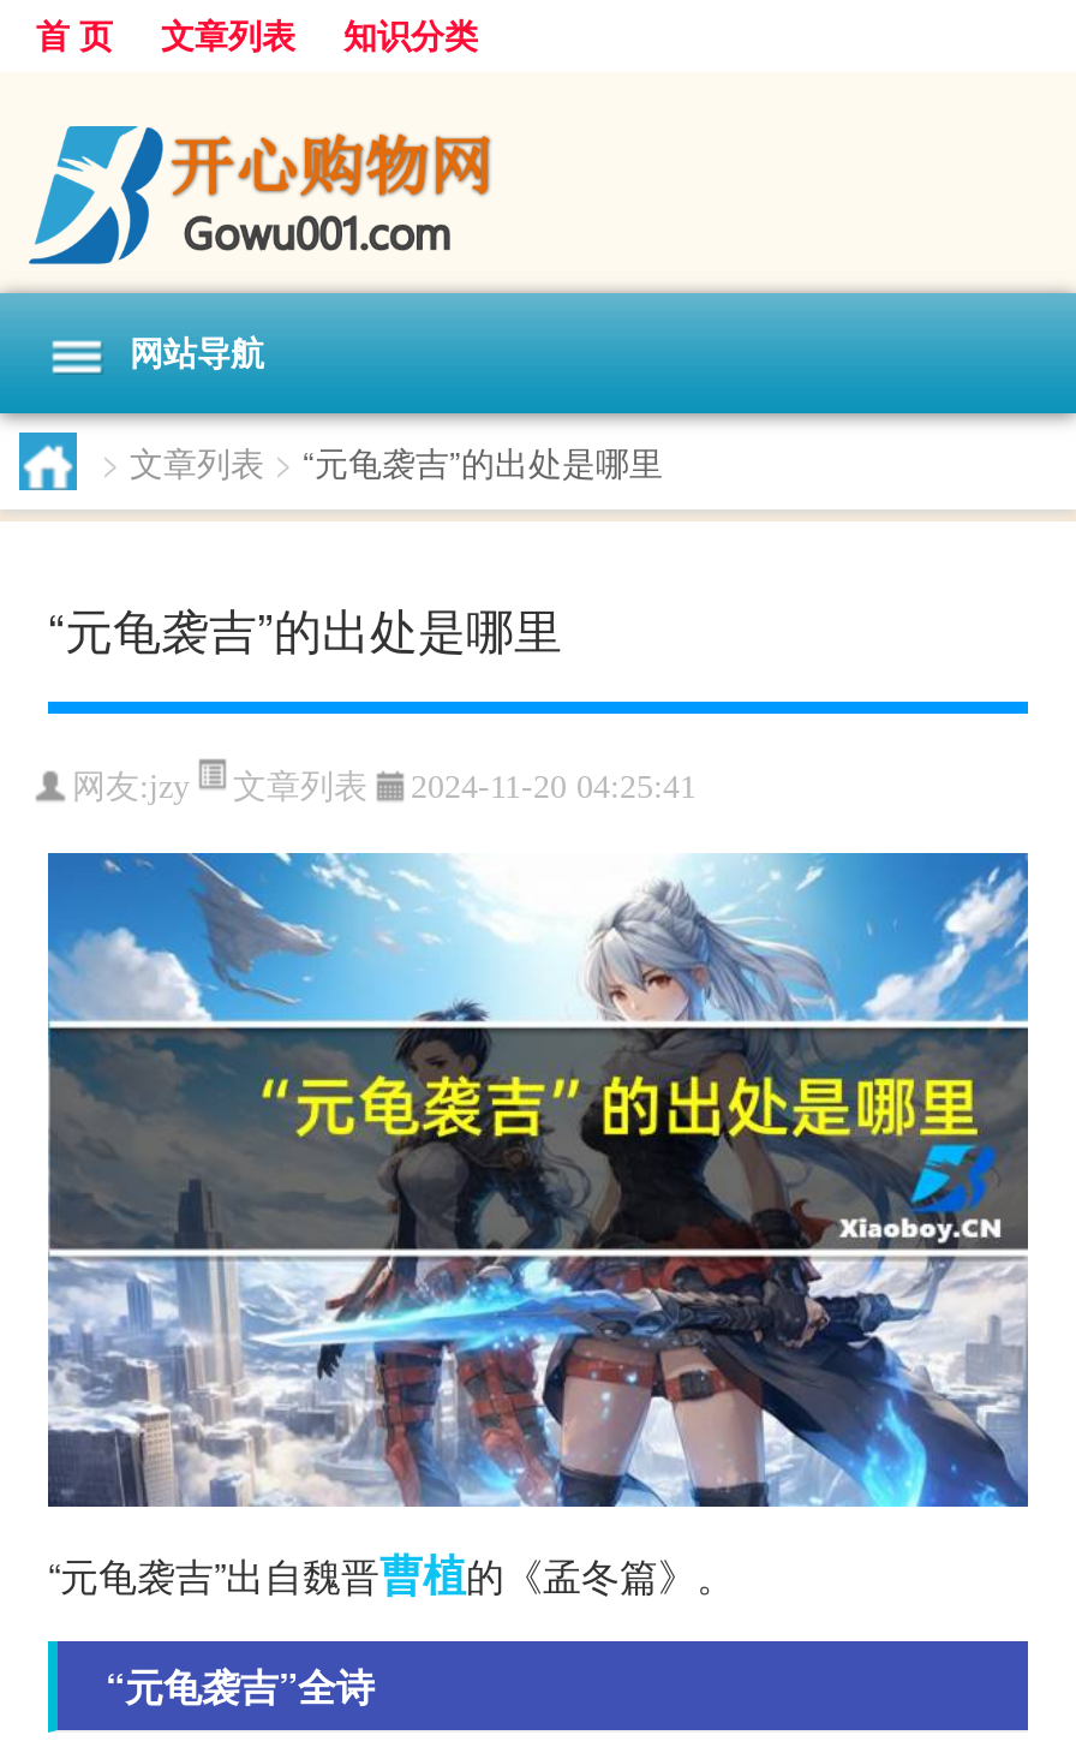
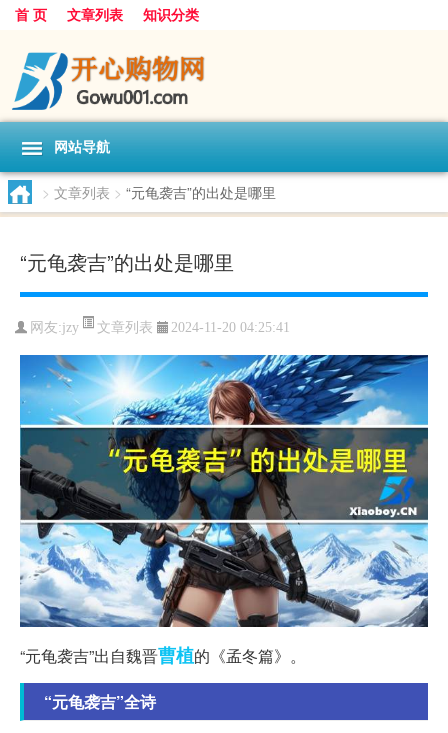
[46,851,1030,1509] [image] -> [19,354,429,628] [image]

